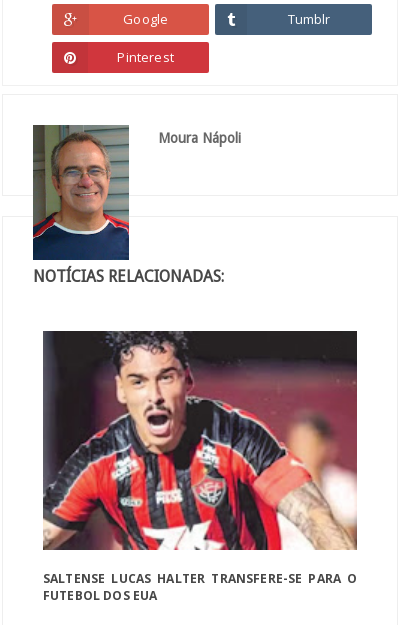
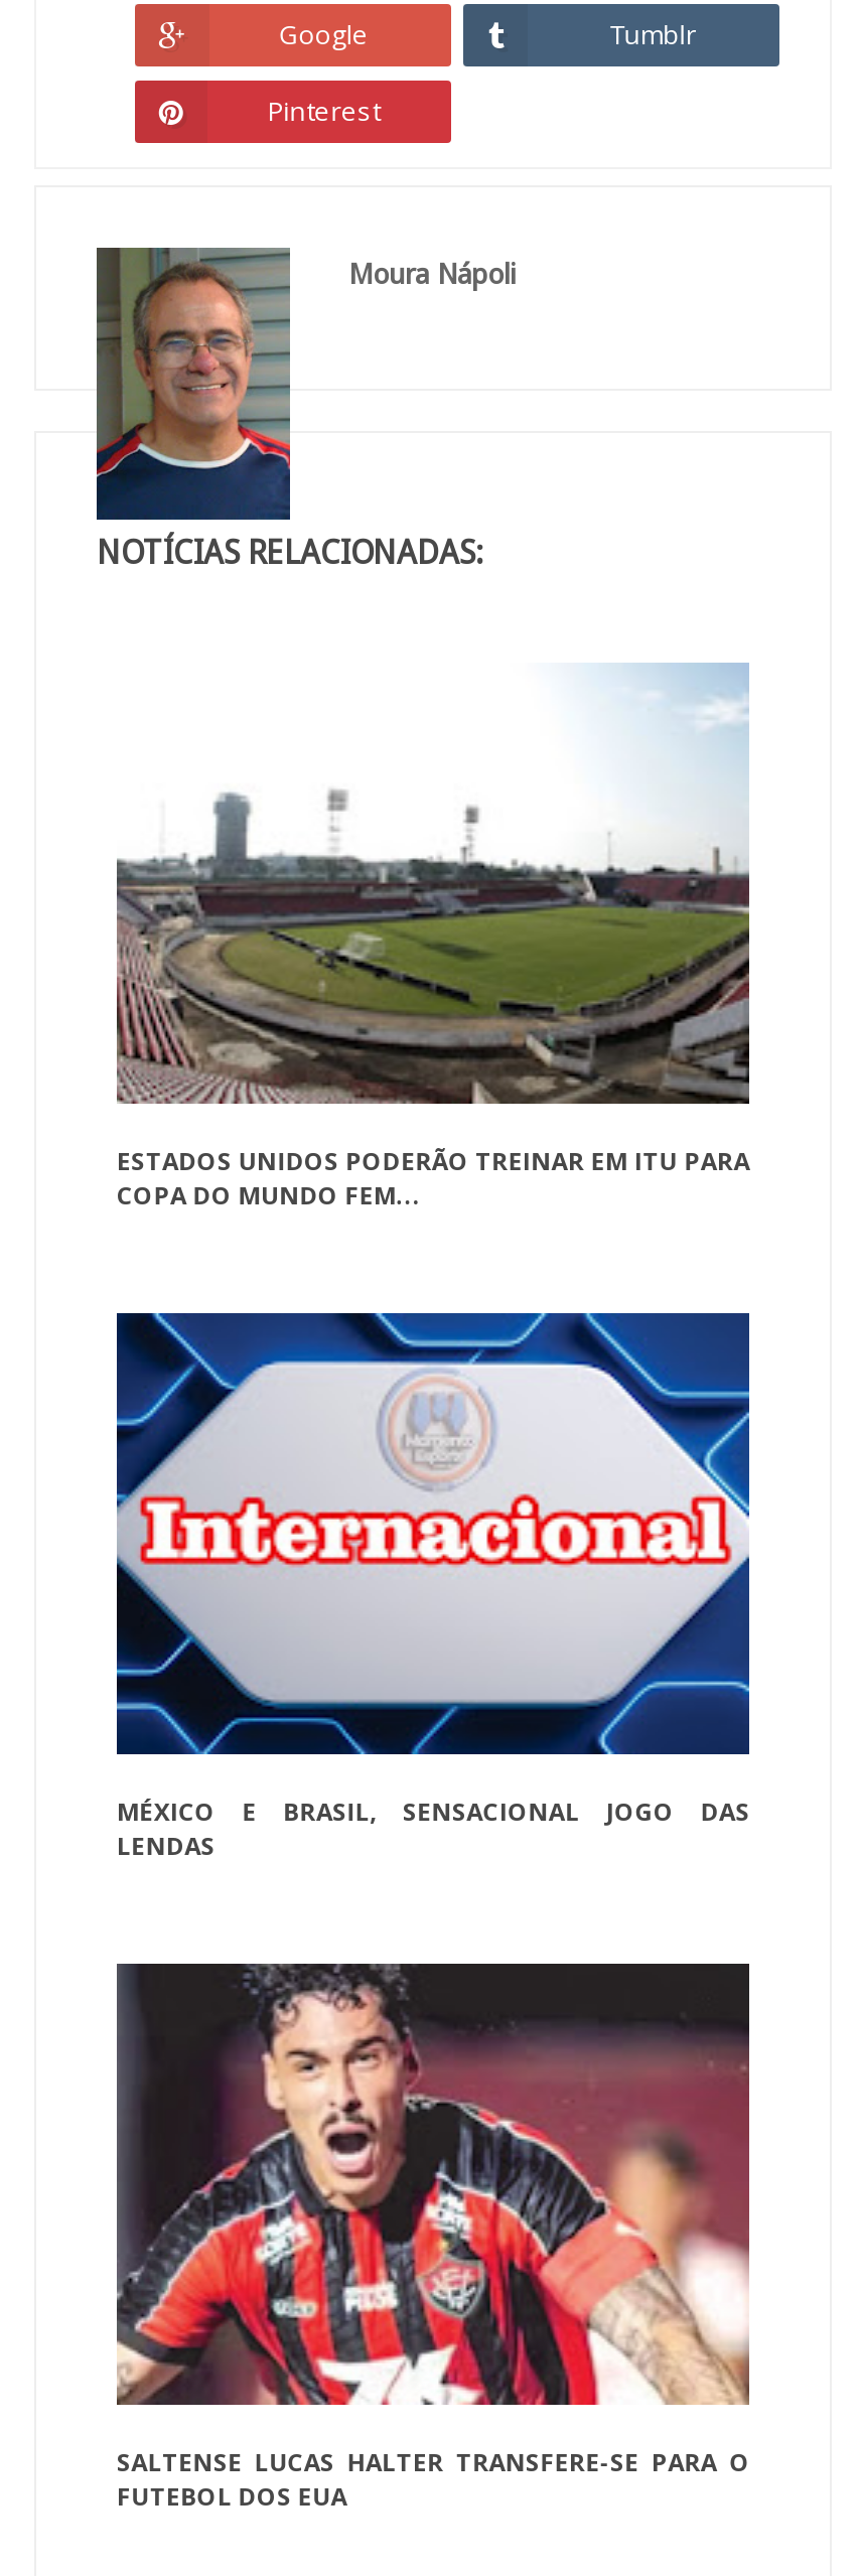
none -> [115,663,751,1212] [image] | ESTADOS UNIDOS PODERÃO TREINAR EM ITU PARA | COPA DO MUNDO FEM...
none -> [115,1311,751,1863] [image] | MÉXICO E BRASIL, SENSACIONAL JOGO DAS | LENDAS

